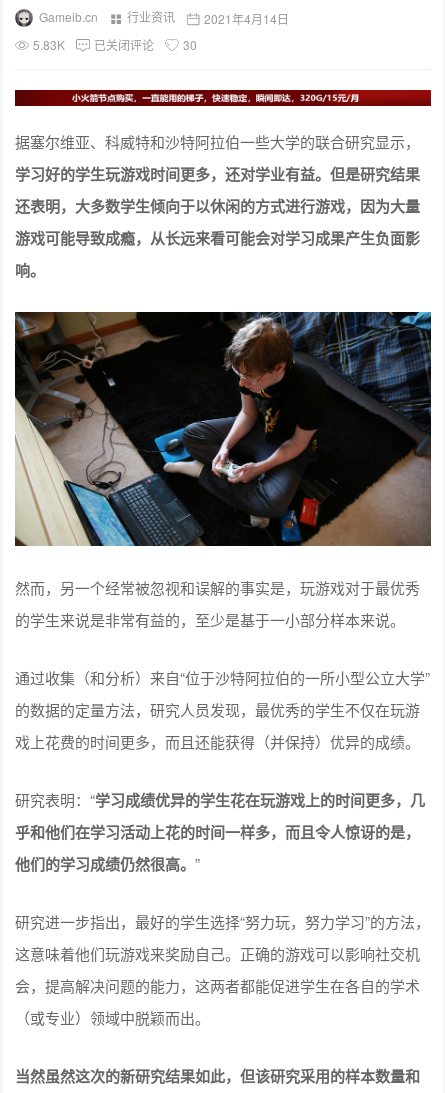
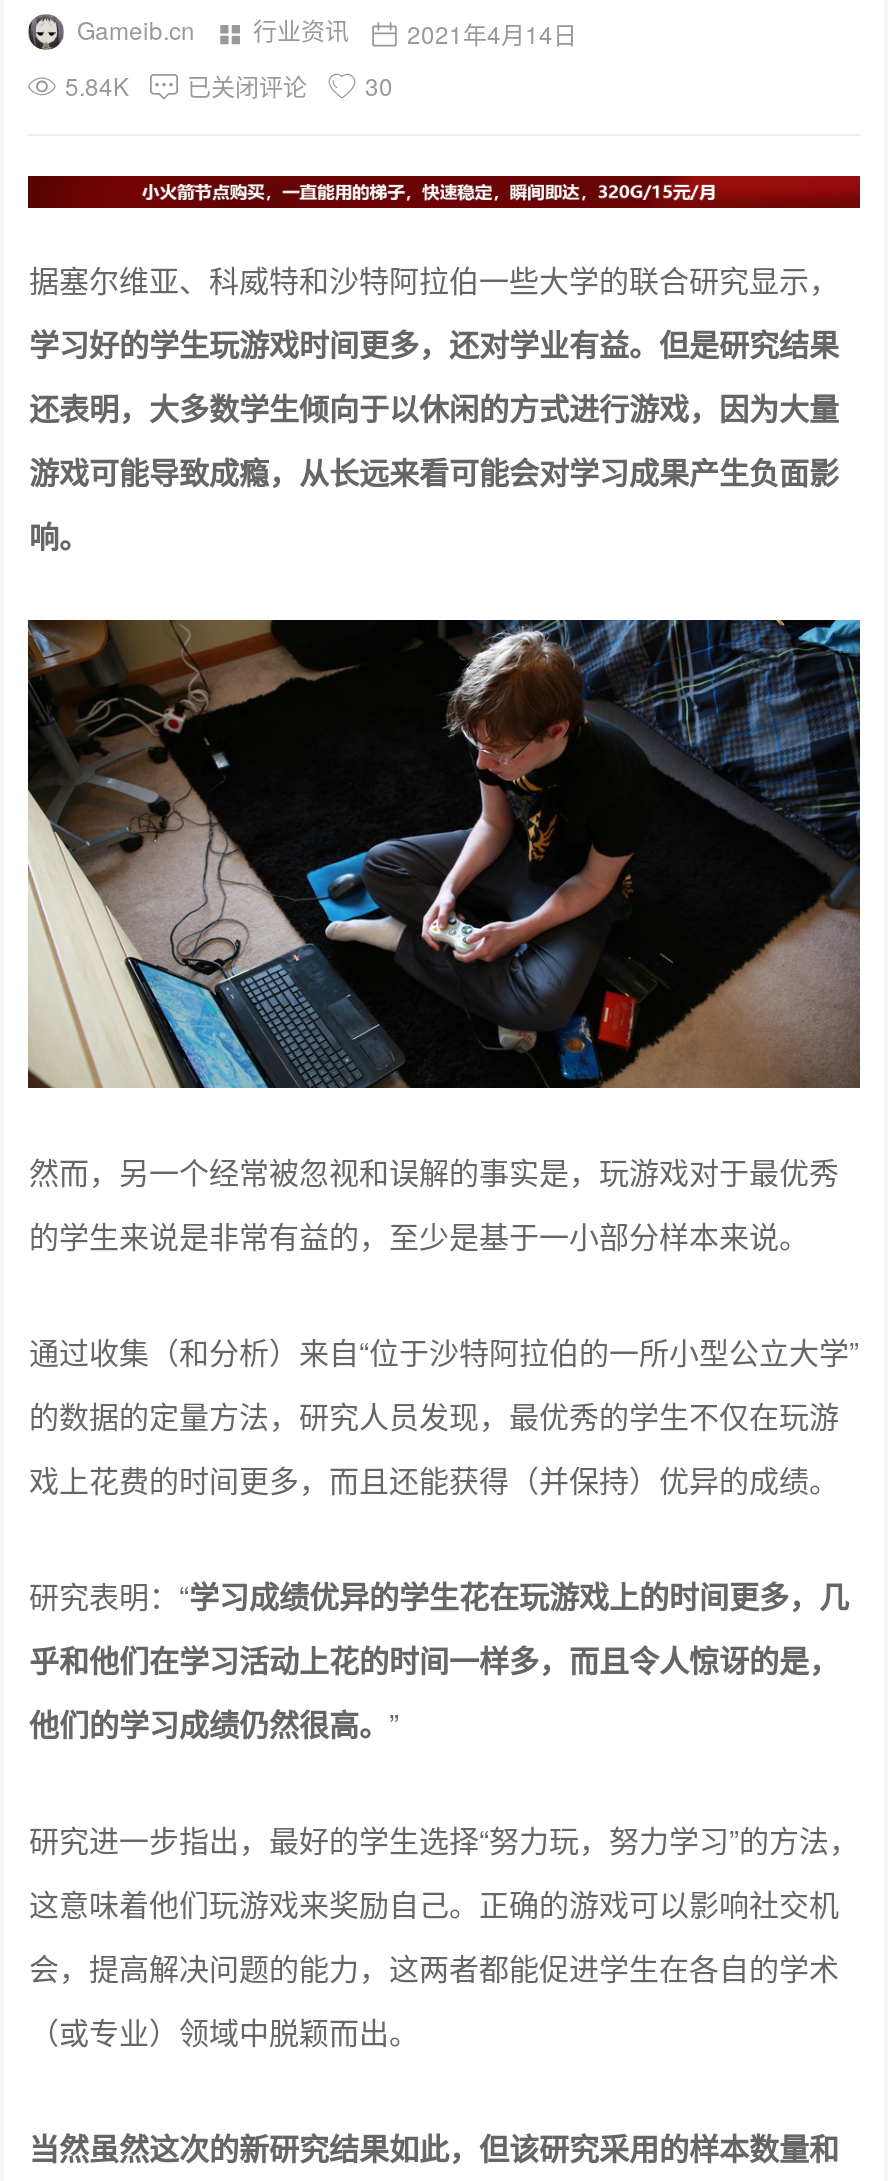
[33,36,197,53] 5.83K 已关闭评论 30 -> [65,67,393,101] 5.84K 已关闭评论 30

